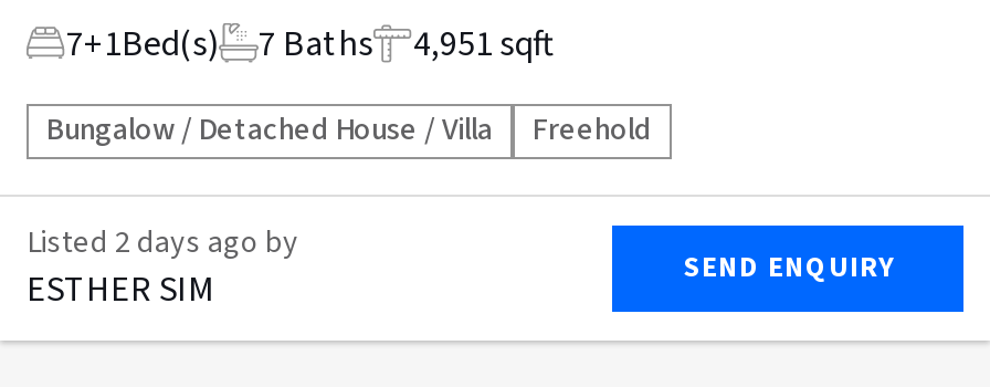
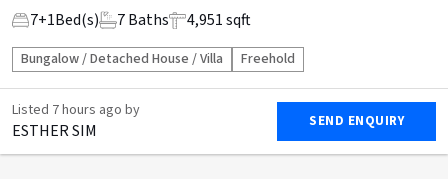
[27,220,298,265] Listed 2 days ago by -> [12,100,140,120] Listed 7 hours ago by

